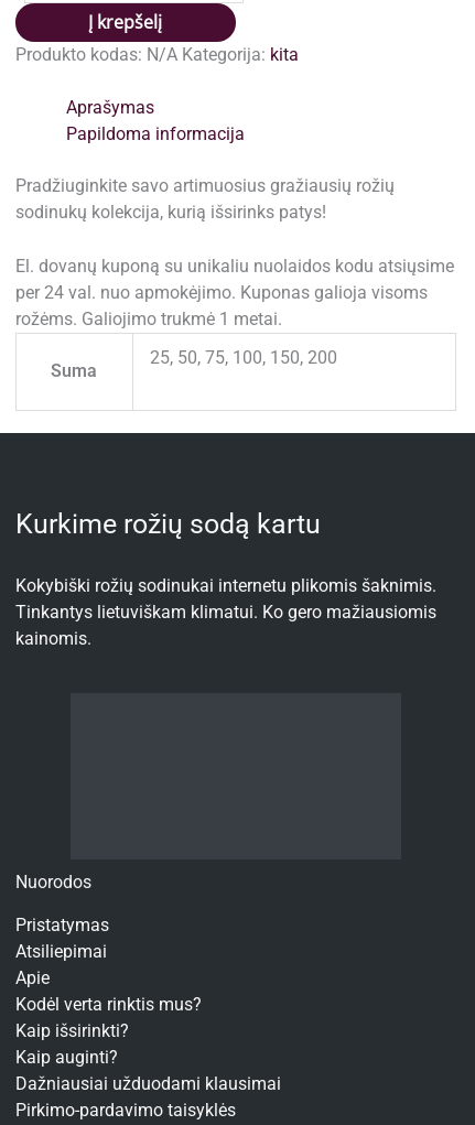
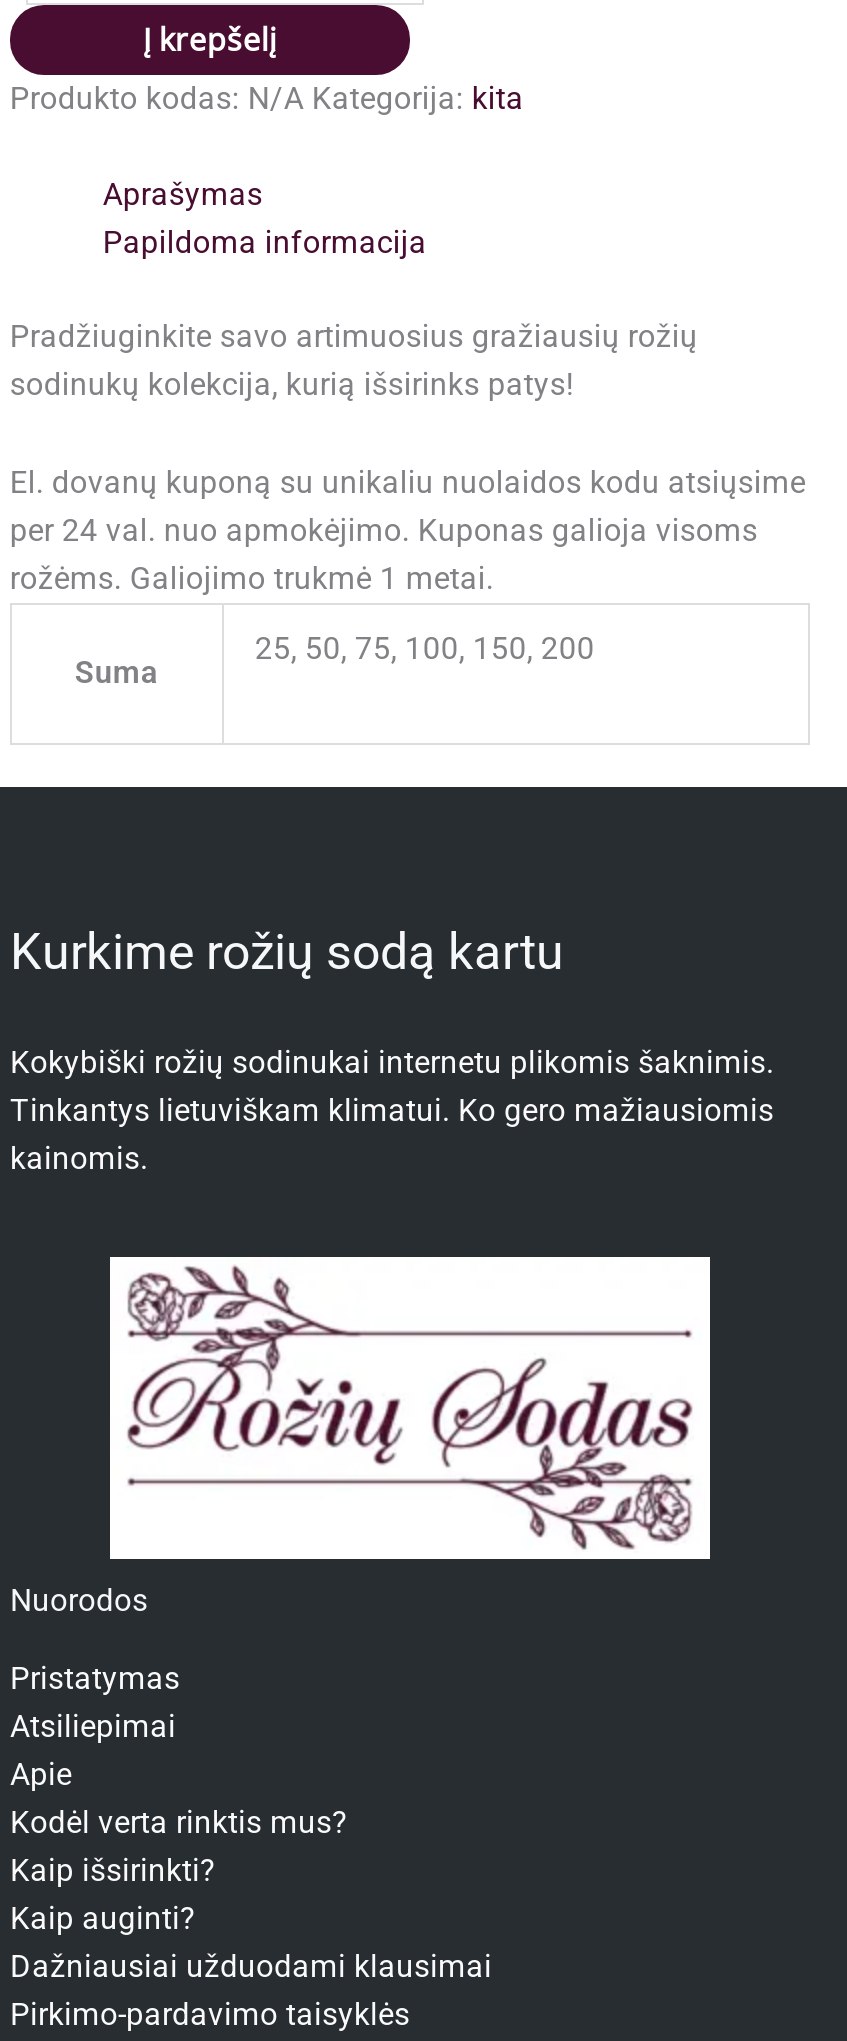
none -> [108,1254,712,1560] [image]

